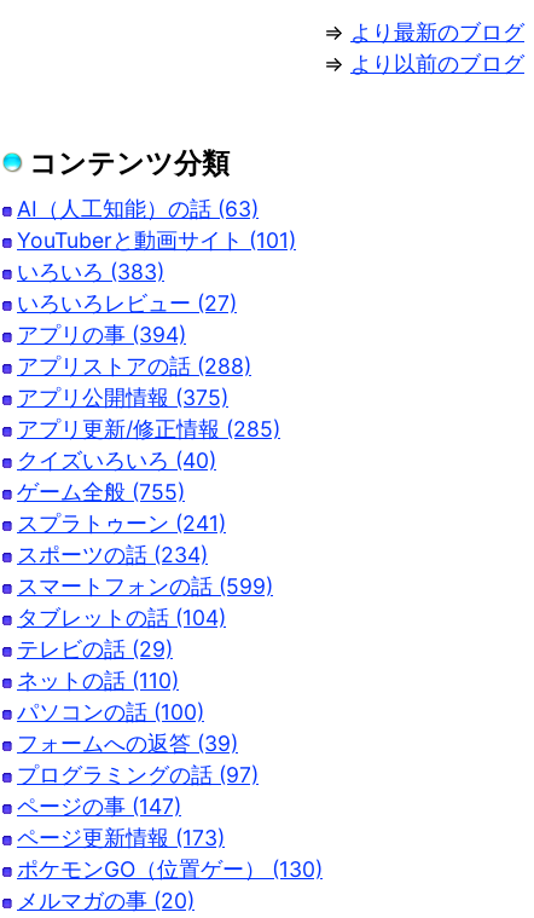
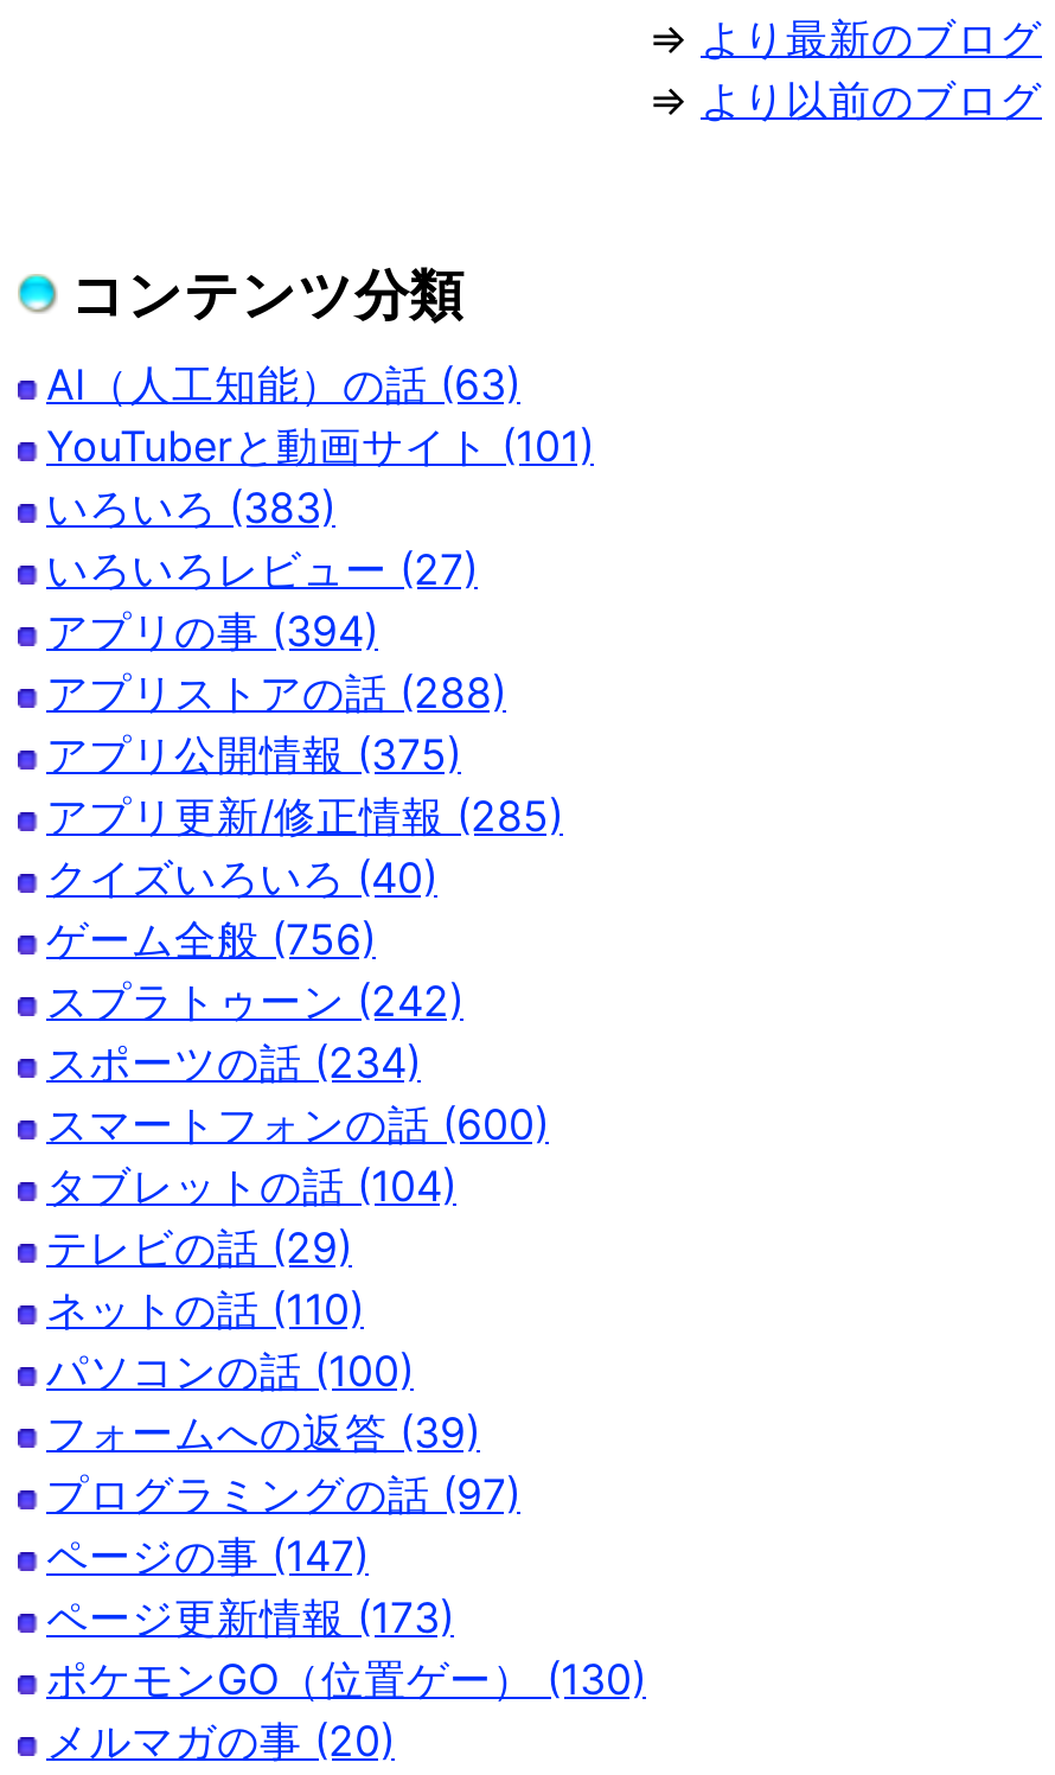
[17,478,185,504] ゲーム全般 (755) -> [46,913,376,963] ゲーム全般 (756)
[17,510,226,535] スプラトゥーン (241) -> [46,975,463,1025] スプラトゥーン (242)
[17,573,273,598] スマートフォンの話 (599) -> [46,1098,549,1148] スマートフォンの話 (600)

